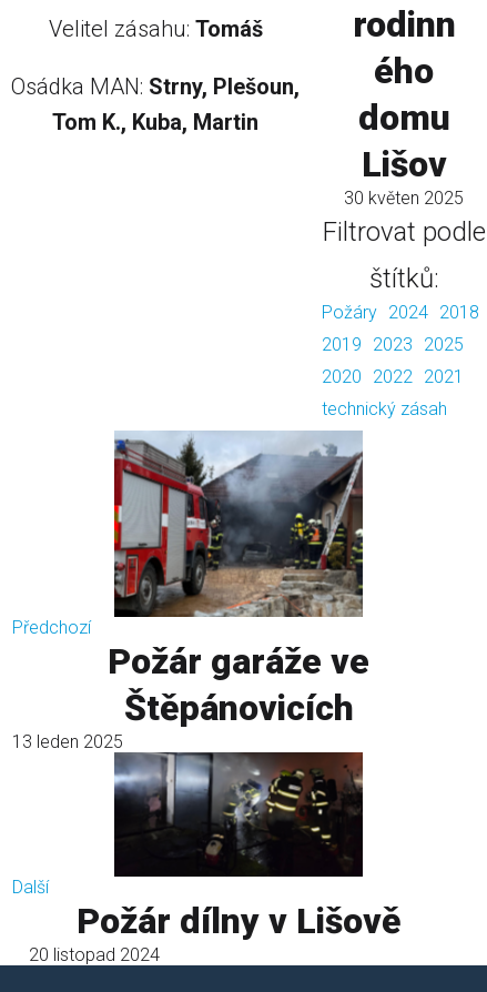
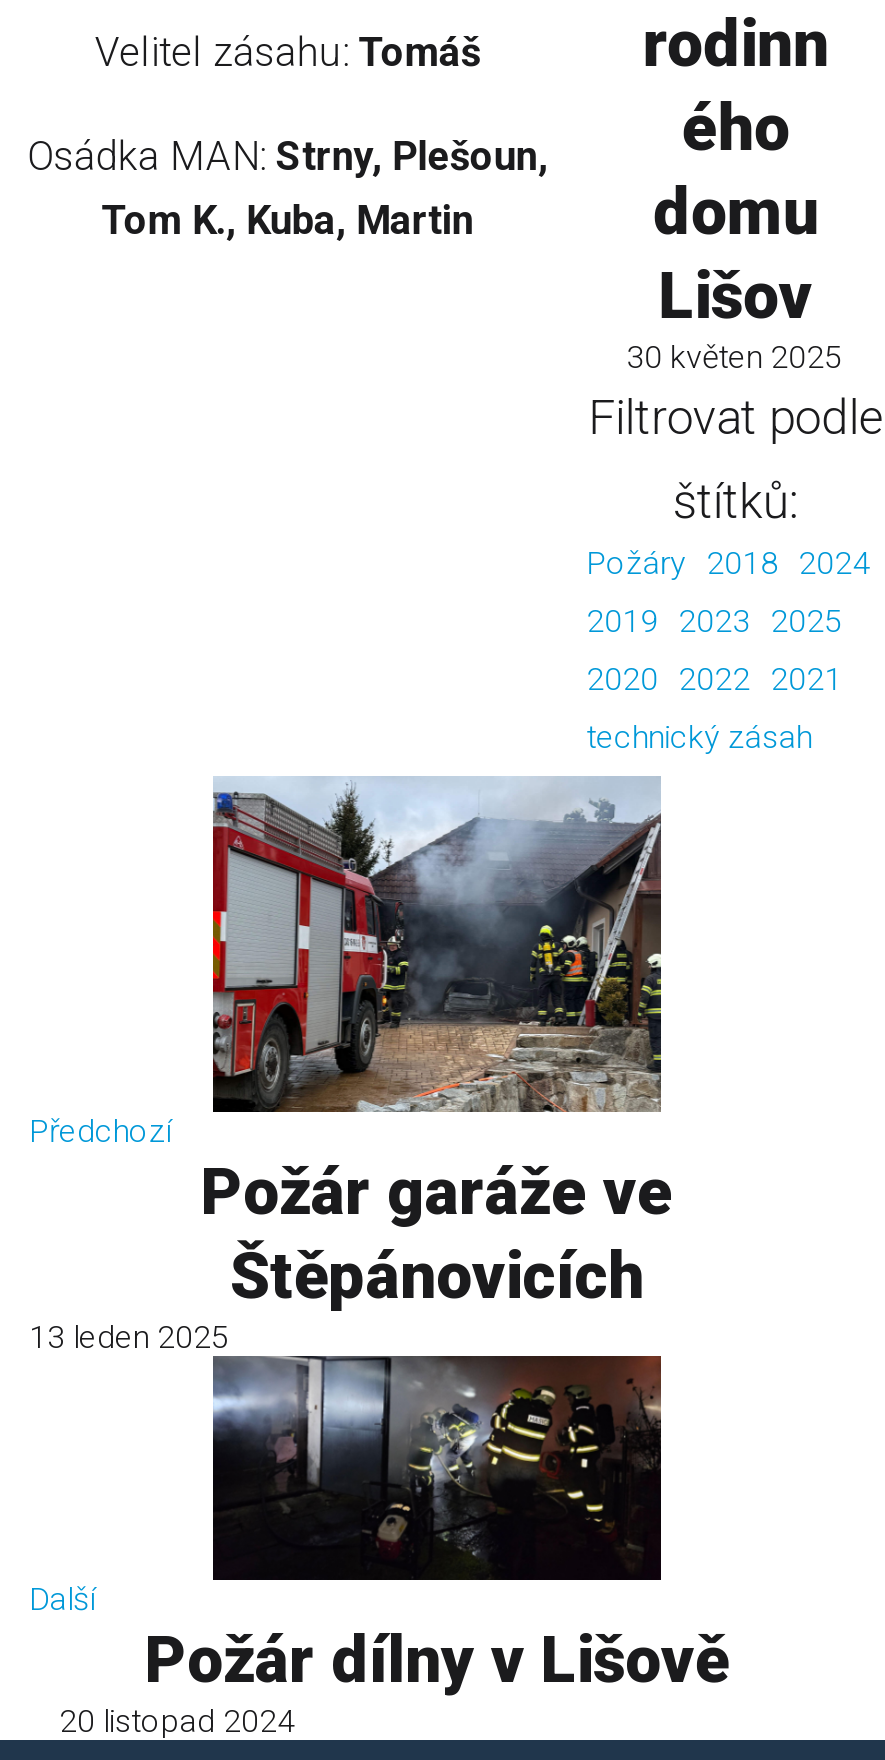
[321,301,479,322] Požáry 2024 2018 -> [586,543,870,581] Požáry 2018 2024

